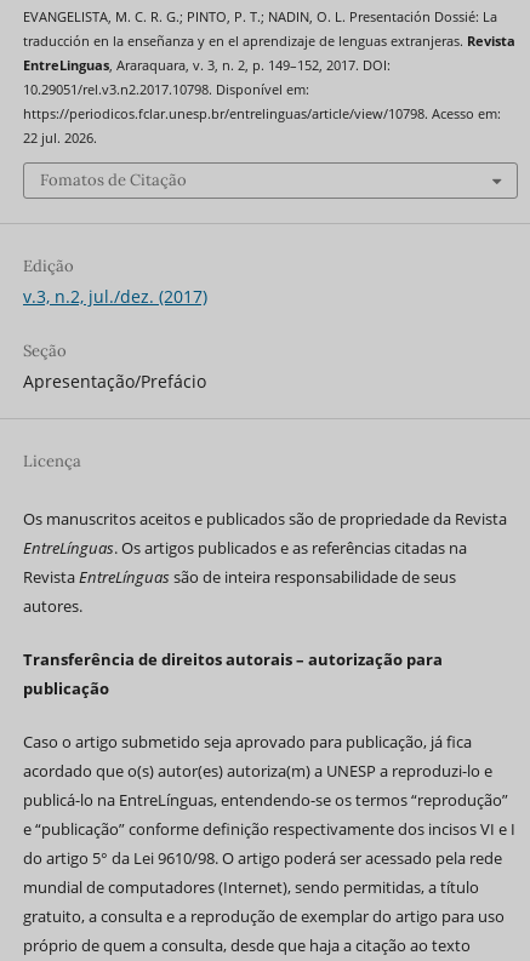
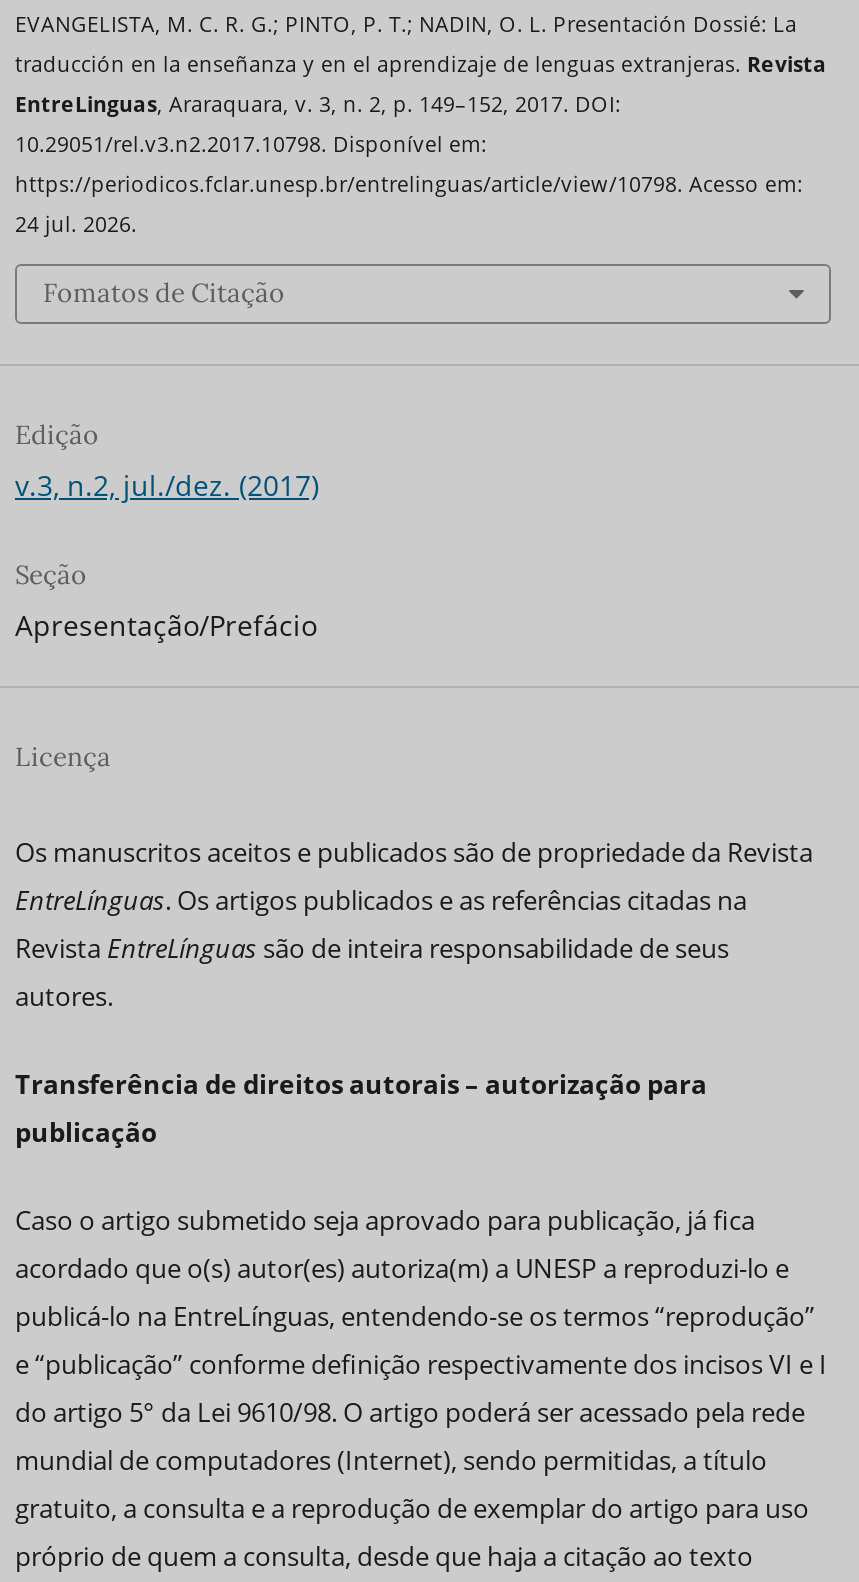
[23,129,97,146] 22 jul. 2026. -> [15,209,137,237] 24 jul. 2026.

